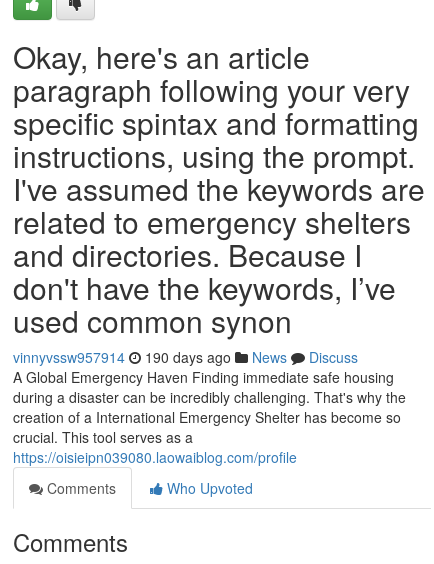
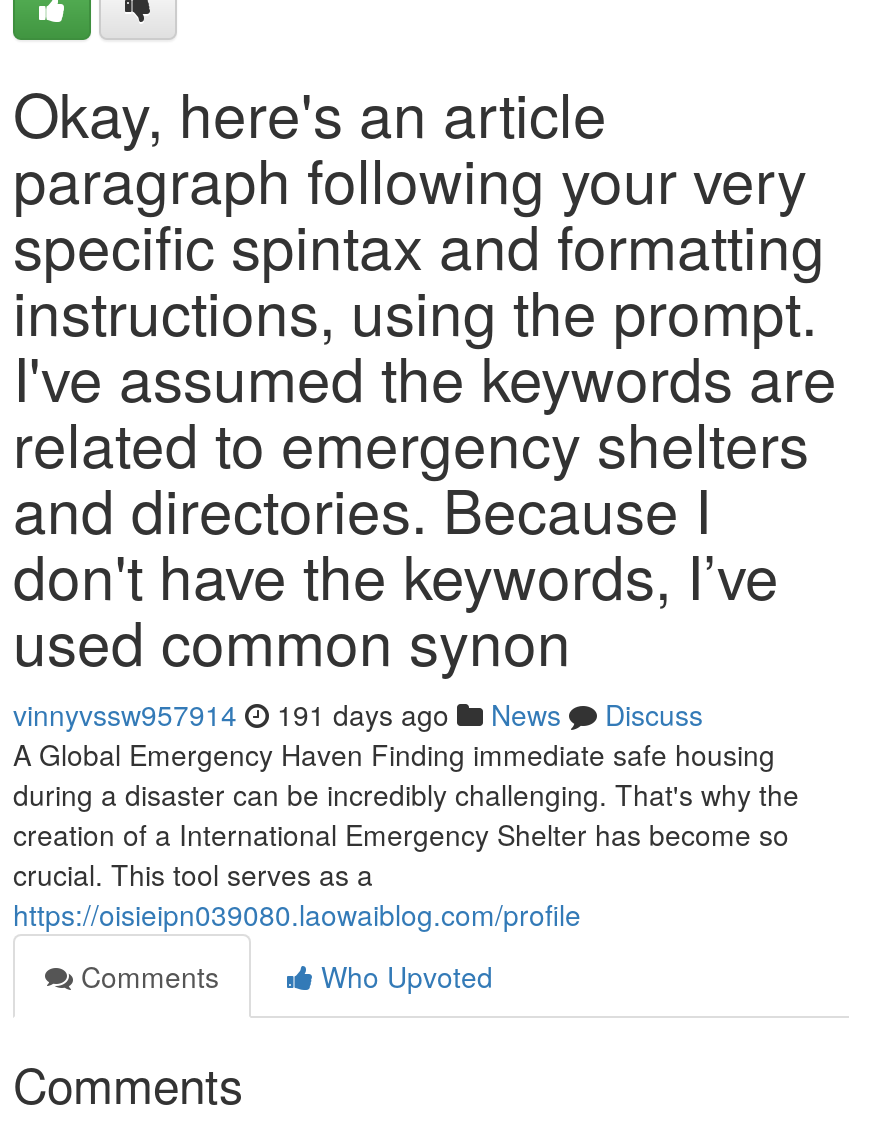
[13,347,358,367] vinnyvssw957914 190 days ago News Discuss -> [13,694,703,734] vinnyvssw957914 191 days ago News Discuss

